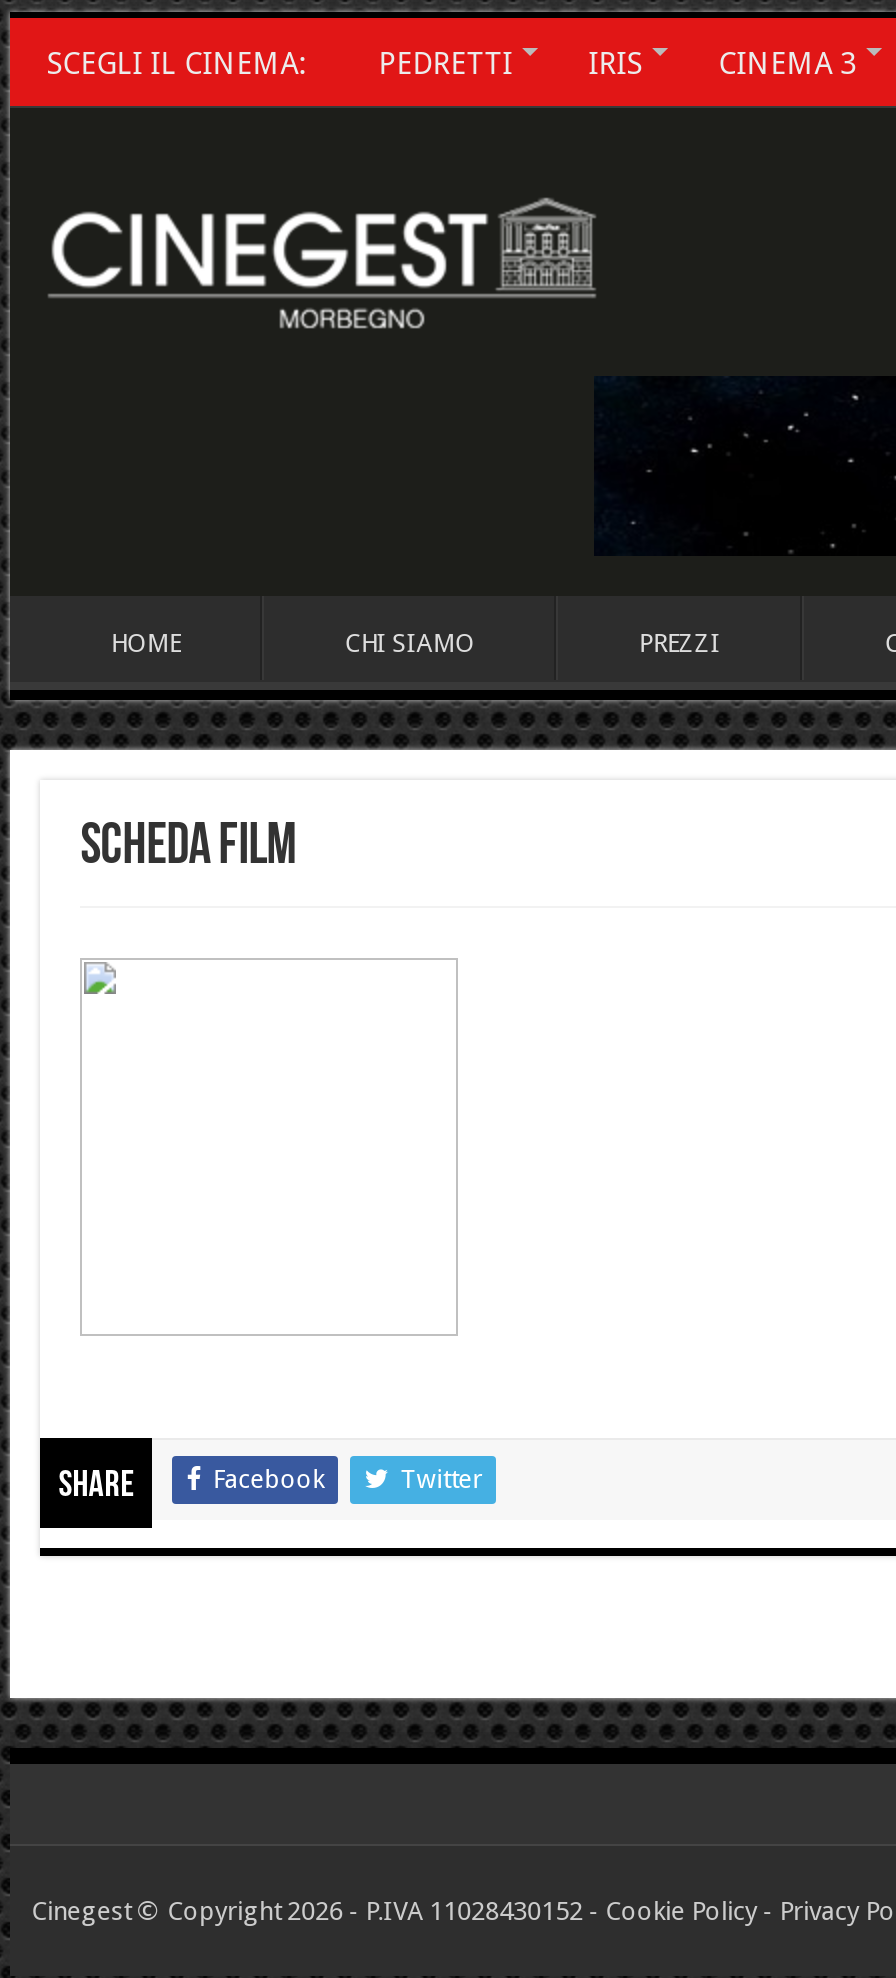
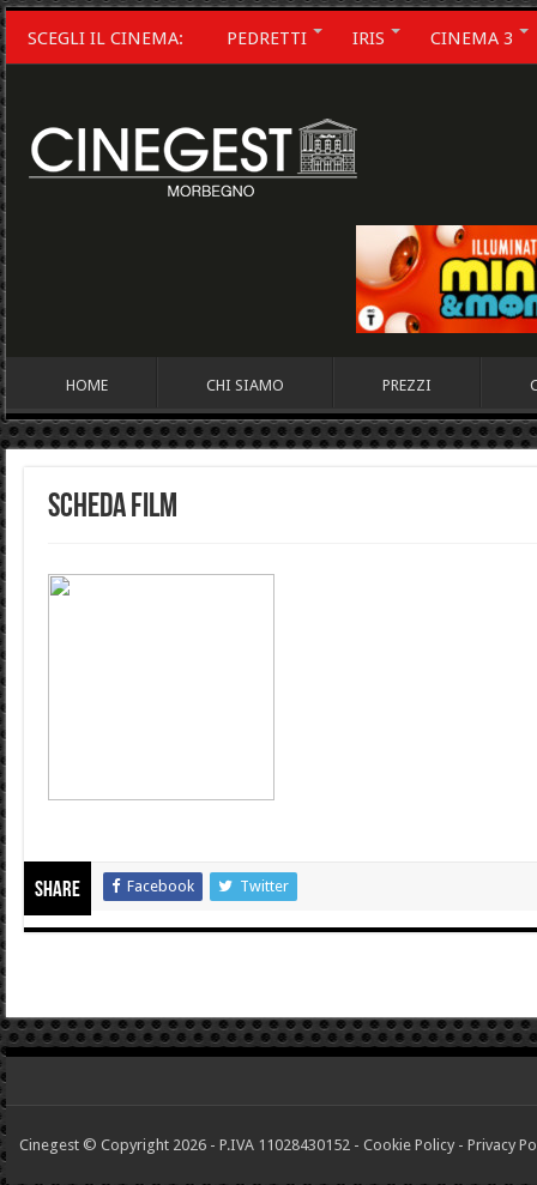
none -> [355,224,533,334] [image]

